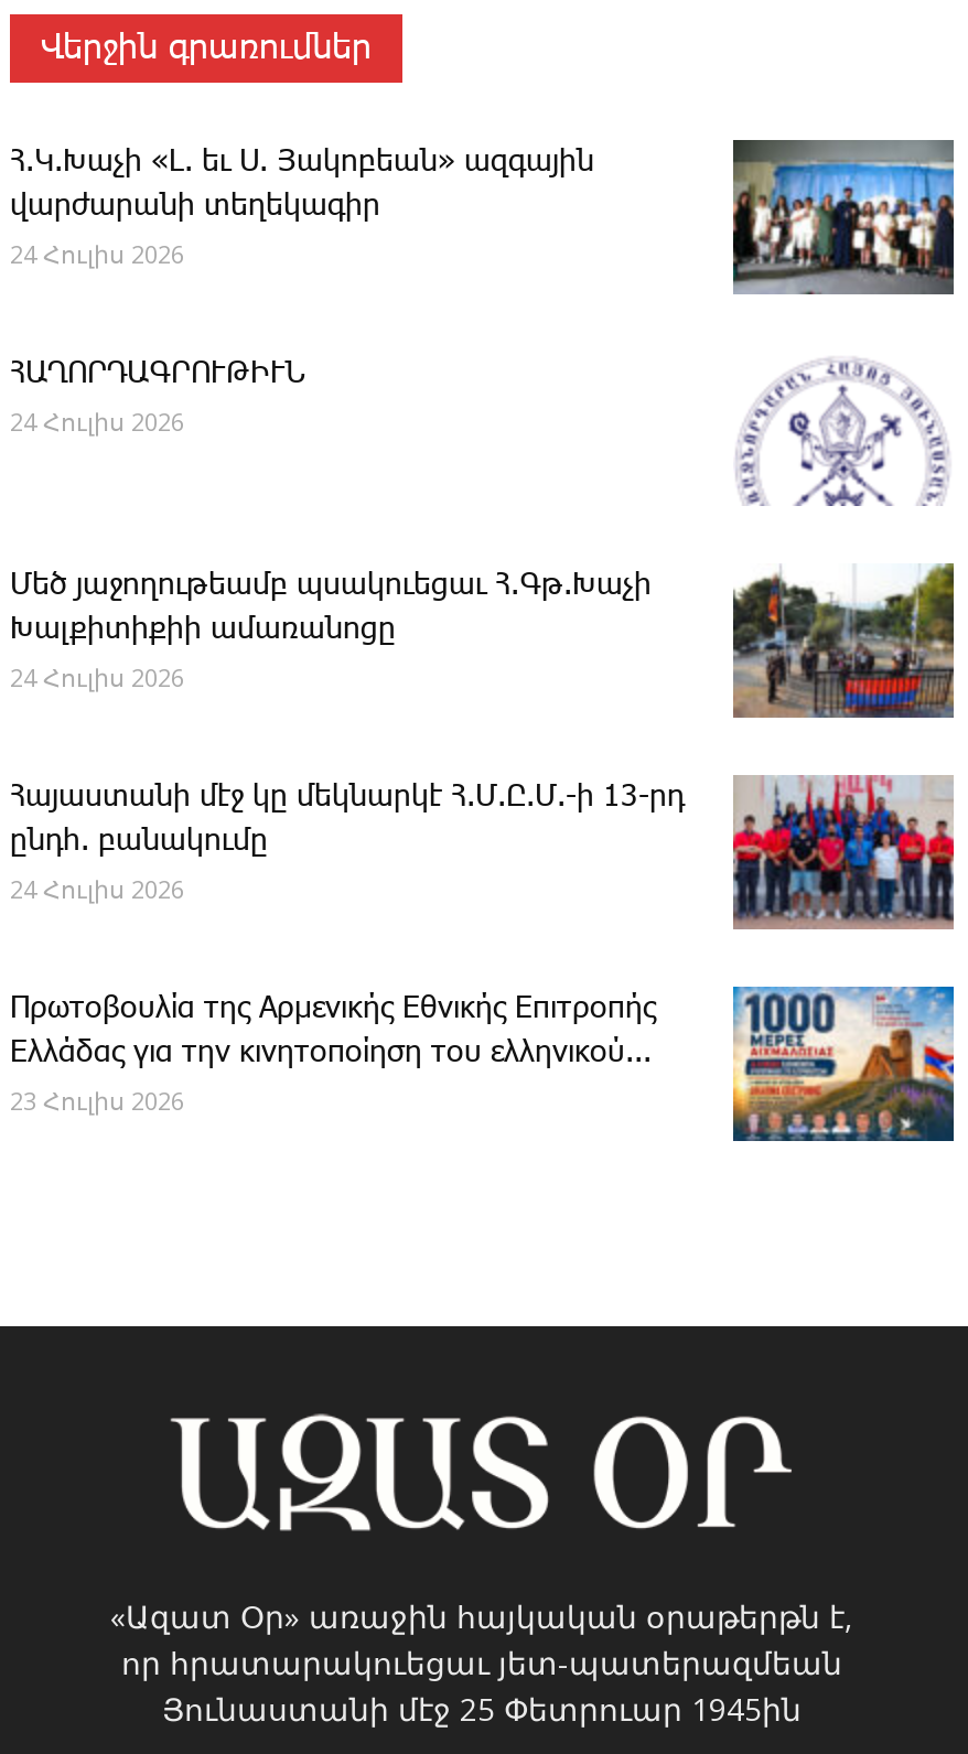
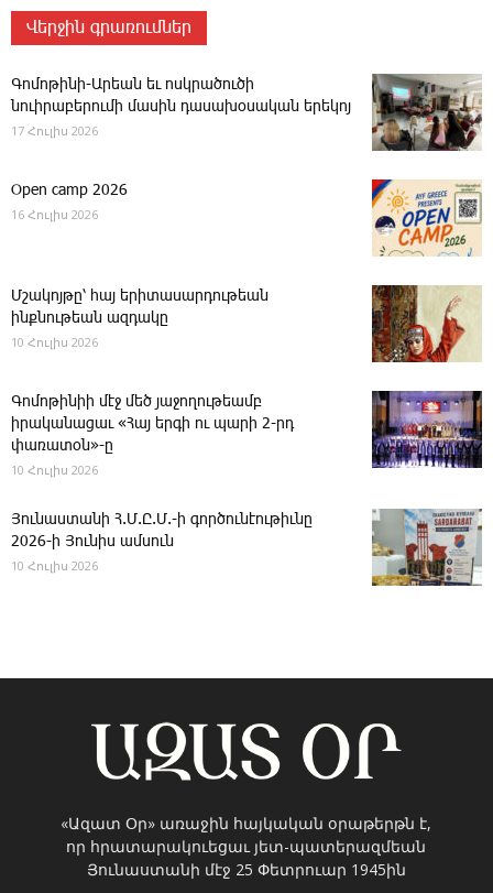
[10,146,594,220] Հ.Կ.Խաչի «Լ. եւ Ս. Յակոբեան» ազգային | վարժարանի տեղեկագիր -> [11,77,351,114] Գոմոթինի-Արեան եւ ոսկրածուծի | նուիրաբերումի մասին դասախօսական երեկոյ
[731,140,956,297] [image] -> [372,74,482,152] [image]
[10,236,184,269] 24 Հուլիս 2026 -> [11,122,98,138] 17 Հուլիս 2026
[10,357,305,388] ՀԱՂՈՐԴԱԳՐՈՒԹԻՒՆ -> [11,182,128,198] Open camp 2026
[733,352,954,508] [image] -> [371,178,483,257] [image]
[10,403,184,437] 24 Հուլիս 2026 -> [11,205,98,222] 16 Հուլիս 2026
[10,569,652,644] Մեծ յաջողութեամբ պսակուեցաւ Հ.Գթ.Խաչի | Խալքիտիքիի ամառանոցը -> [11,288,269,325] Մշակոյթը՝ հայ երիտասարդութեան | ինքնութեան ազդակը
[731,563,956,720] [image] -> [371,284,482,363] [image]
[10,659,184,692] 24 Հուլիս 2026 -> [11,333,98,350] 10 Հուլիս 2026
[10,781,685,856] Հայաստանի մէջ կը մեկնարկէ Հ.Մ.Ը.Մ.-ի 13-րդ | ընդհ. բանակումը -> [11,394,294,453] Գոմոթինիի մէջ մեծ յաջողութեամբ | իրականացաւ «Հայ երգի ու պարի 2-րդ | փառատօն»-ը
[731,775,956,932] [image] -> [371,390,483,469] [image]
[10,871,184,904] 24 Հուլիս 2026 -> [11,461,98,477] 10 Հուլիս 2026
[10,992,656,1067] Πρωτοβουλία της Αρμενικής Εθνικής Επιτροπής | Ελλάδας για την κινητοποίηση του ελληνικού... -> [11,511,313,549] Յունաստանի Հ.Մ.Ը.Մ.-ի գործունէութիւնը | 2026-ի Յունիս ամսուն
[731,984,956,1143] [image] -> [371,509,482,587] [image]
[10,1083,184,1116] 23 Հուլիս 2026 -> [11,557,98,573] 10 Հուլիս 2026

